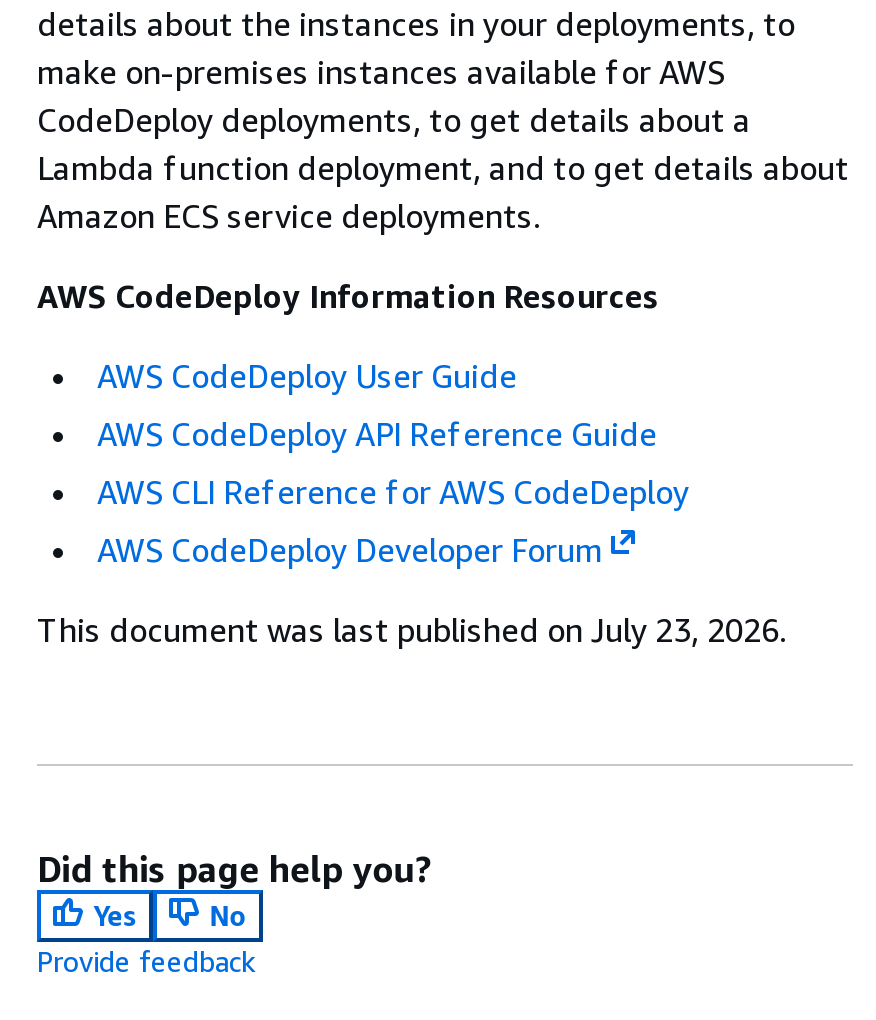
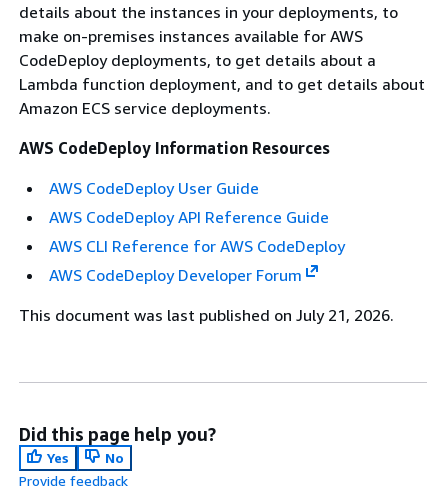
[37,610,787,650] This document was last published on July 23, 2026. -> [19,305,394,325] This document was last published on July 21, 2026.

